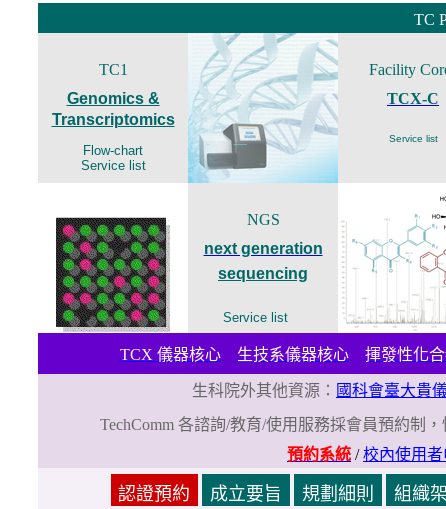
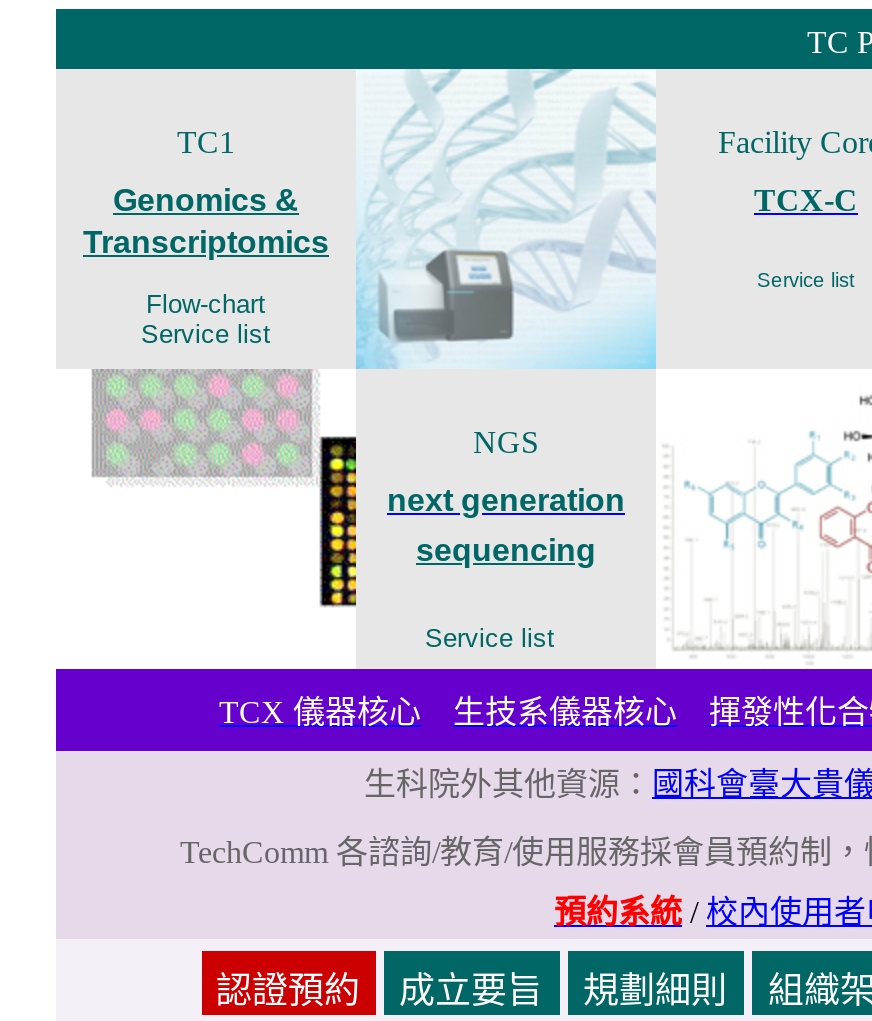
[55,183,188,332] [image] -> [92,369,358,667] [image]

